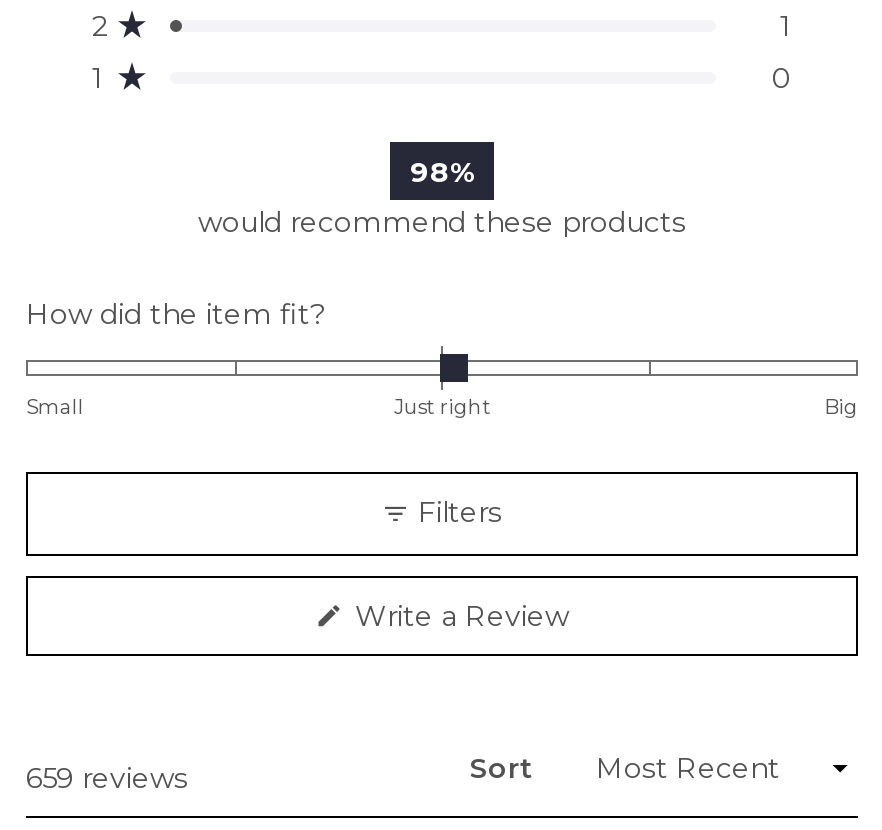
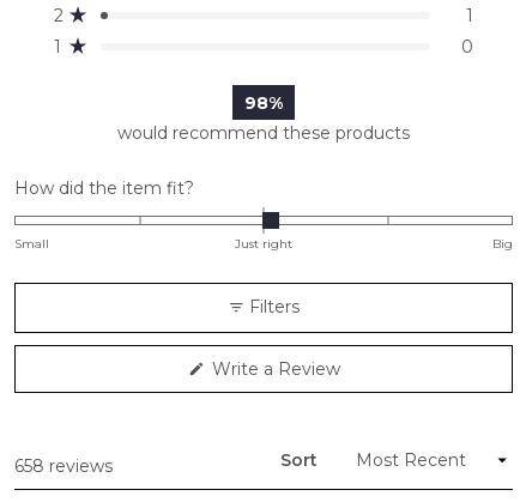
[26,759,188,795] 659 reviews -> [14,455,113,476] 658 reviews

